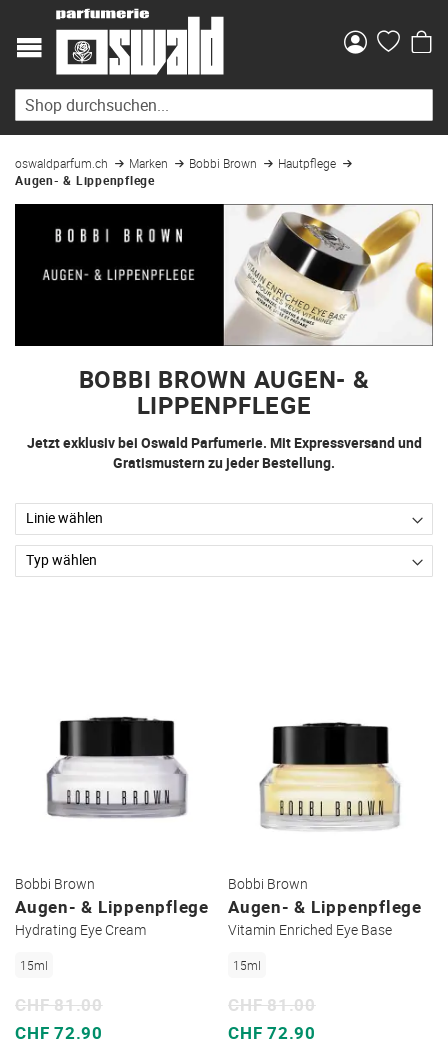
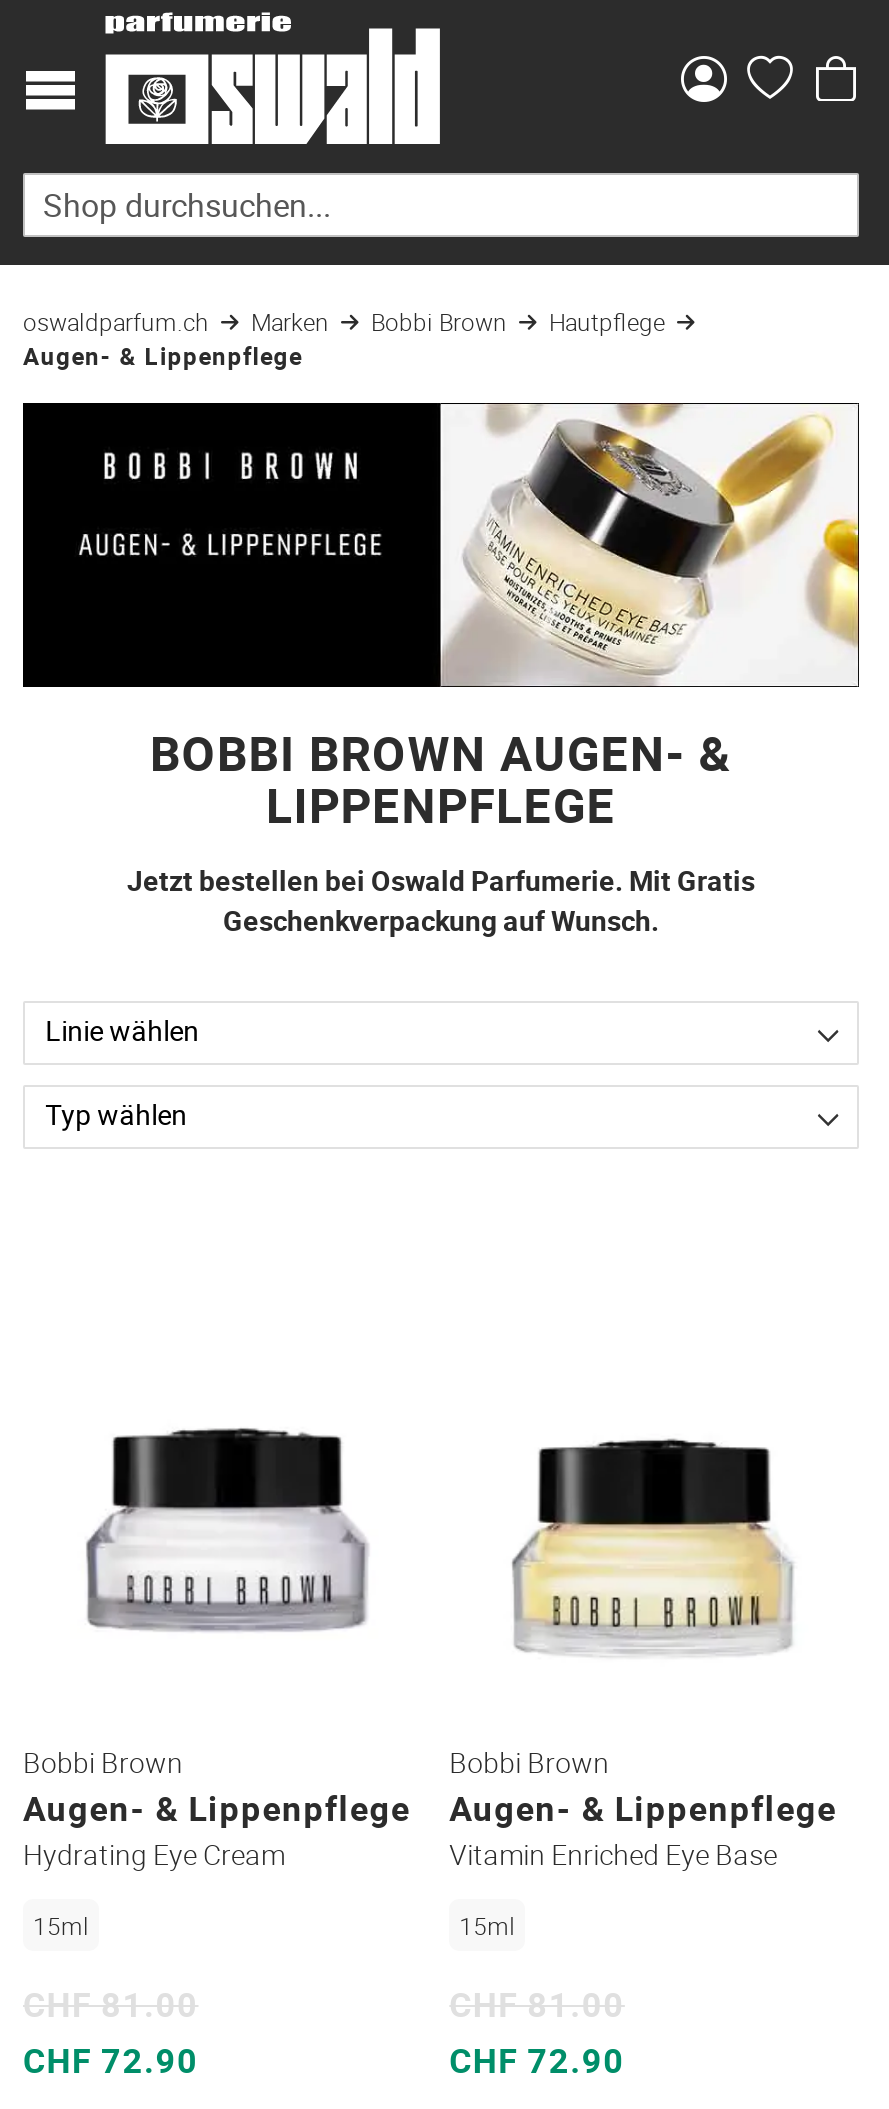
[26,433,421,472] Jetzt exklusiv bei Oswald Parfumerie. Mit Expressversand und | Gratismustern zu jeder Bestellung. -> [127,860,755,938] Jetzt bestellen bei Oswald Parfumerie. Mit Gratis | Geschenkverpackung auf Wunsch.

